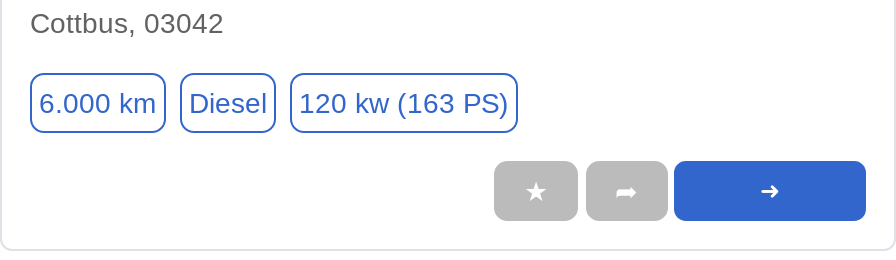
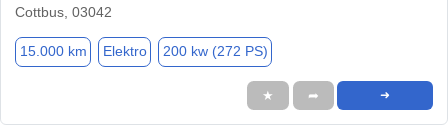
[39,87,509,119] 6.000 km | Diesel | 120 kw (163 PS) -> [19,43,267,59] 15.000 km | Elektro | 200 kw (272 PS)

